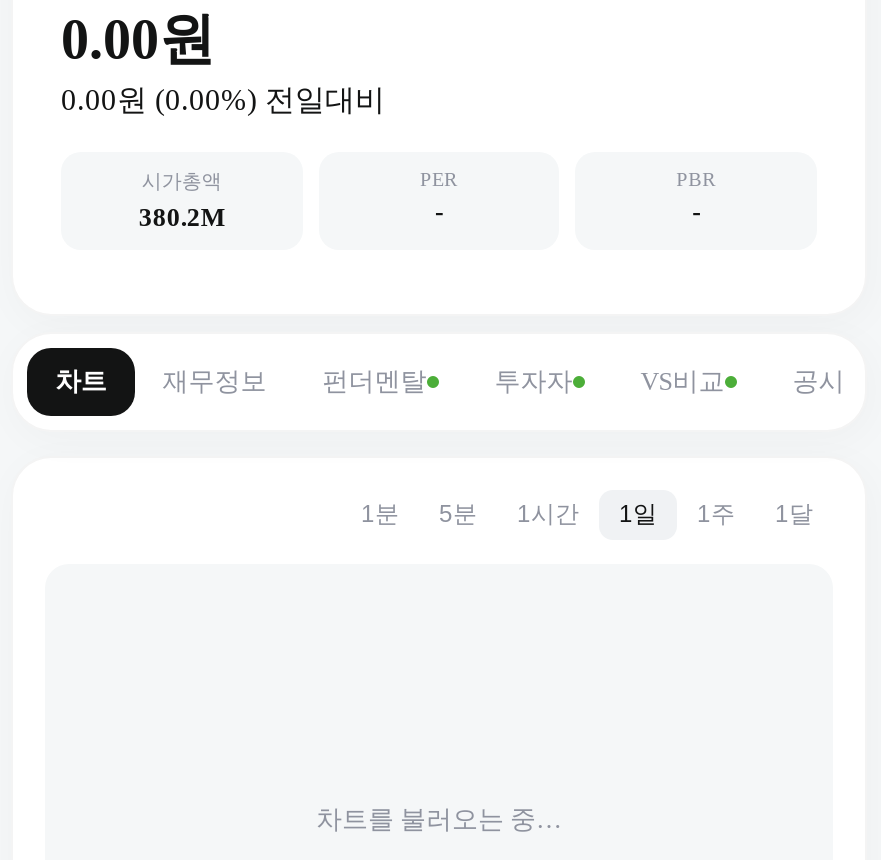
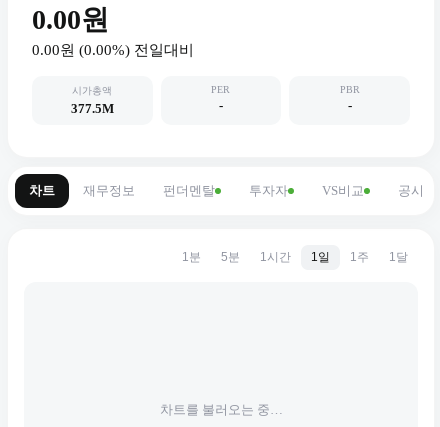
[139,202,225,232] 380.2M -> [71,101,114,116] 377.5M

